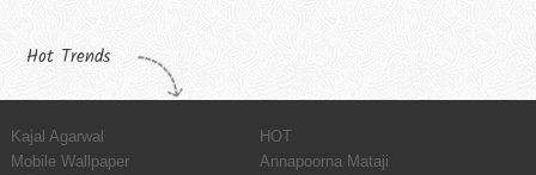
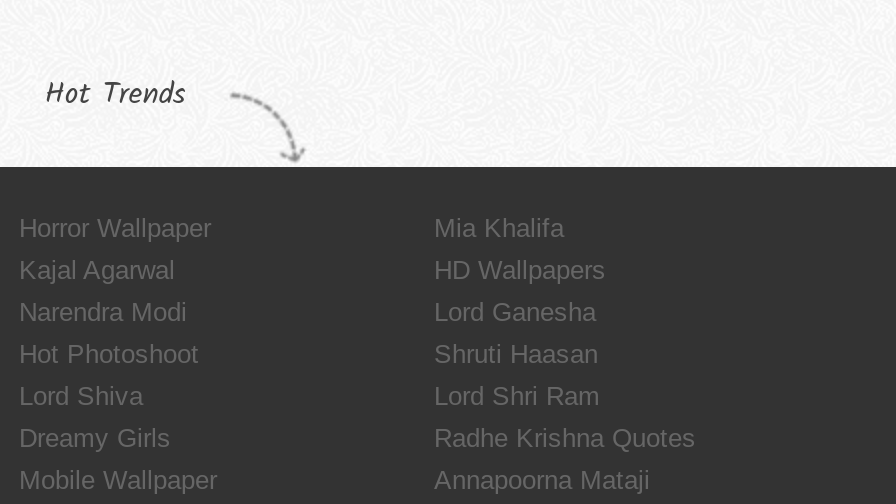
none -> [19,214,564,244] Horror Wallpaper | Mia Khalifa
[260,127,292,145] HOT -> [19,256,696,454] HD Wallpapers | Narendra Modi | Lord Ganesha | Hot Photoshoot | Shruti Haasan | Lord Shiva | Lord Shri Ram | Dreamy Girls | Radhe Krishna Quotes

